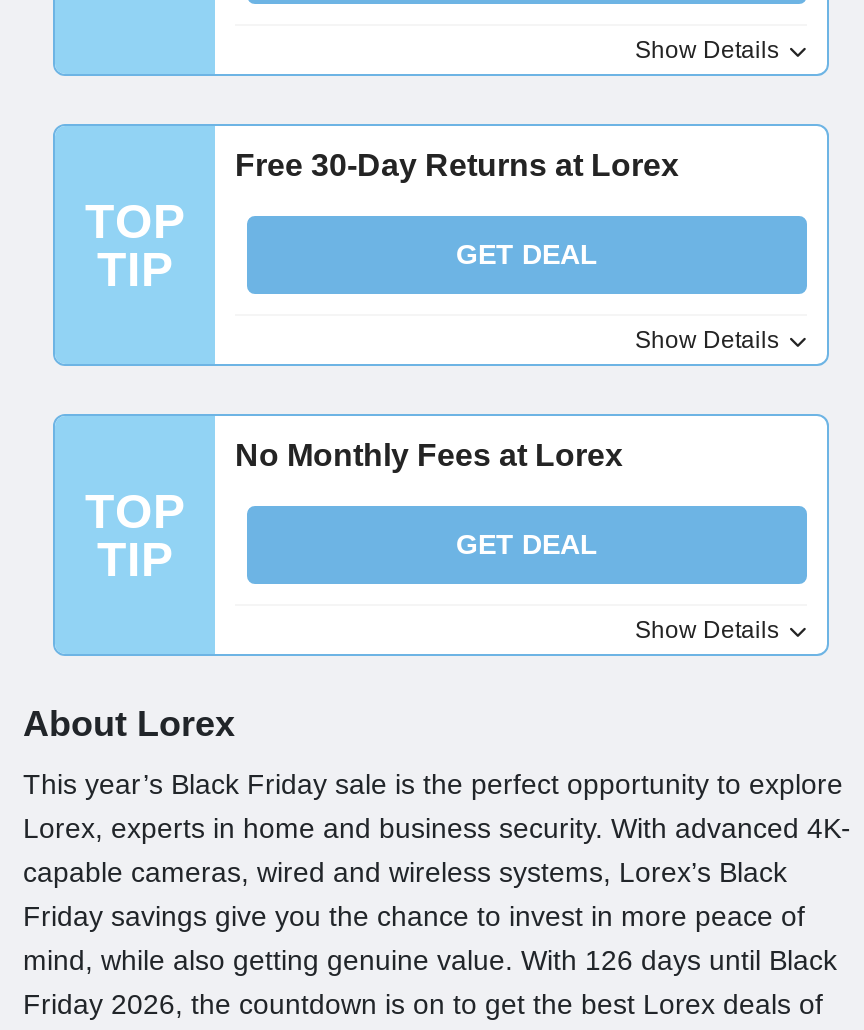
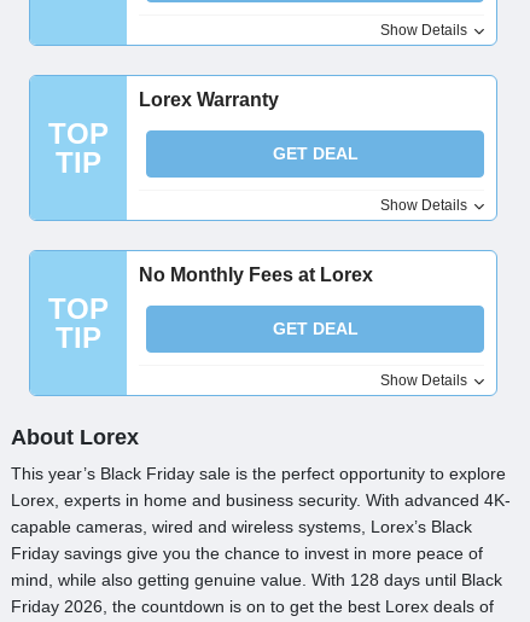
[235,148,679,182] Free 30-Day Returns at Lorex -> [139,89,279,110] Lorex Warranty
[23,944,837,976] mind, while also getting genuine value. With 126 days until Black -> [11,570,502,589] mind, while also getting genuine value. With 128 days until Black

